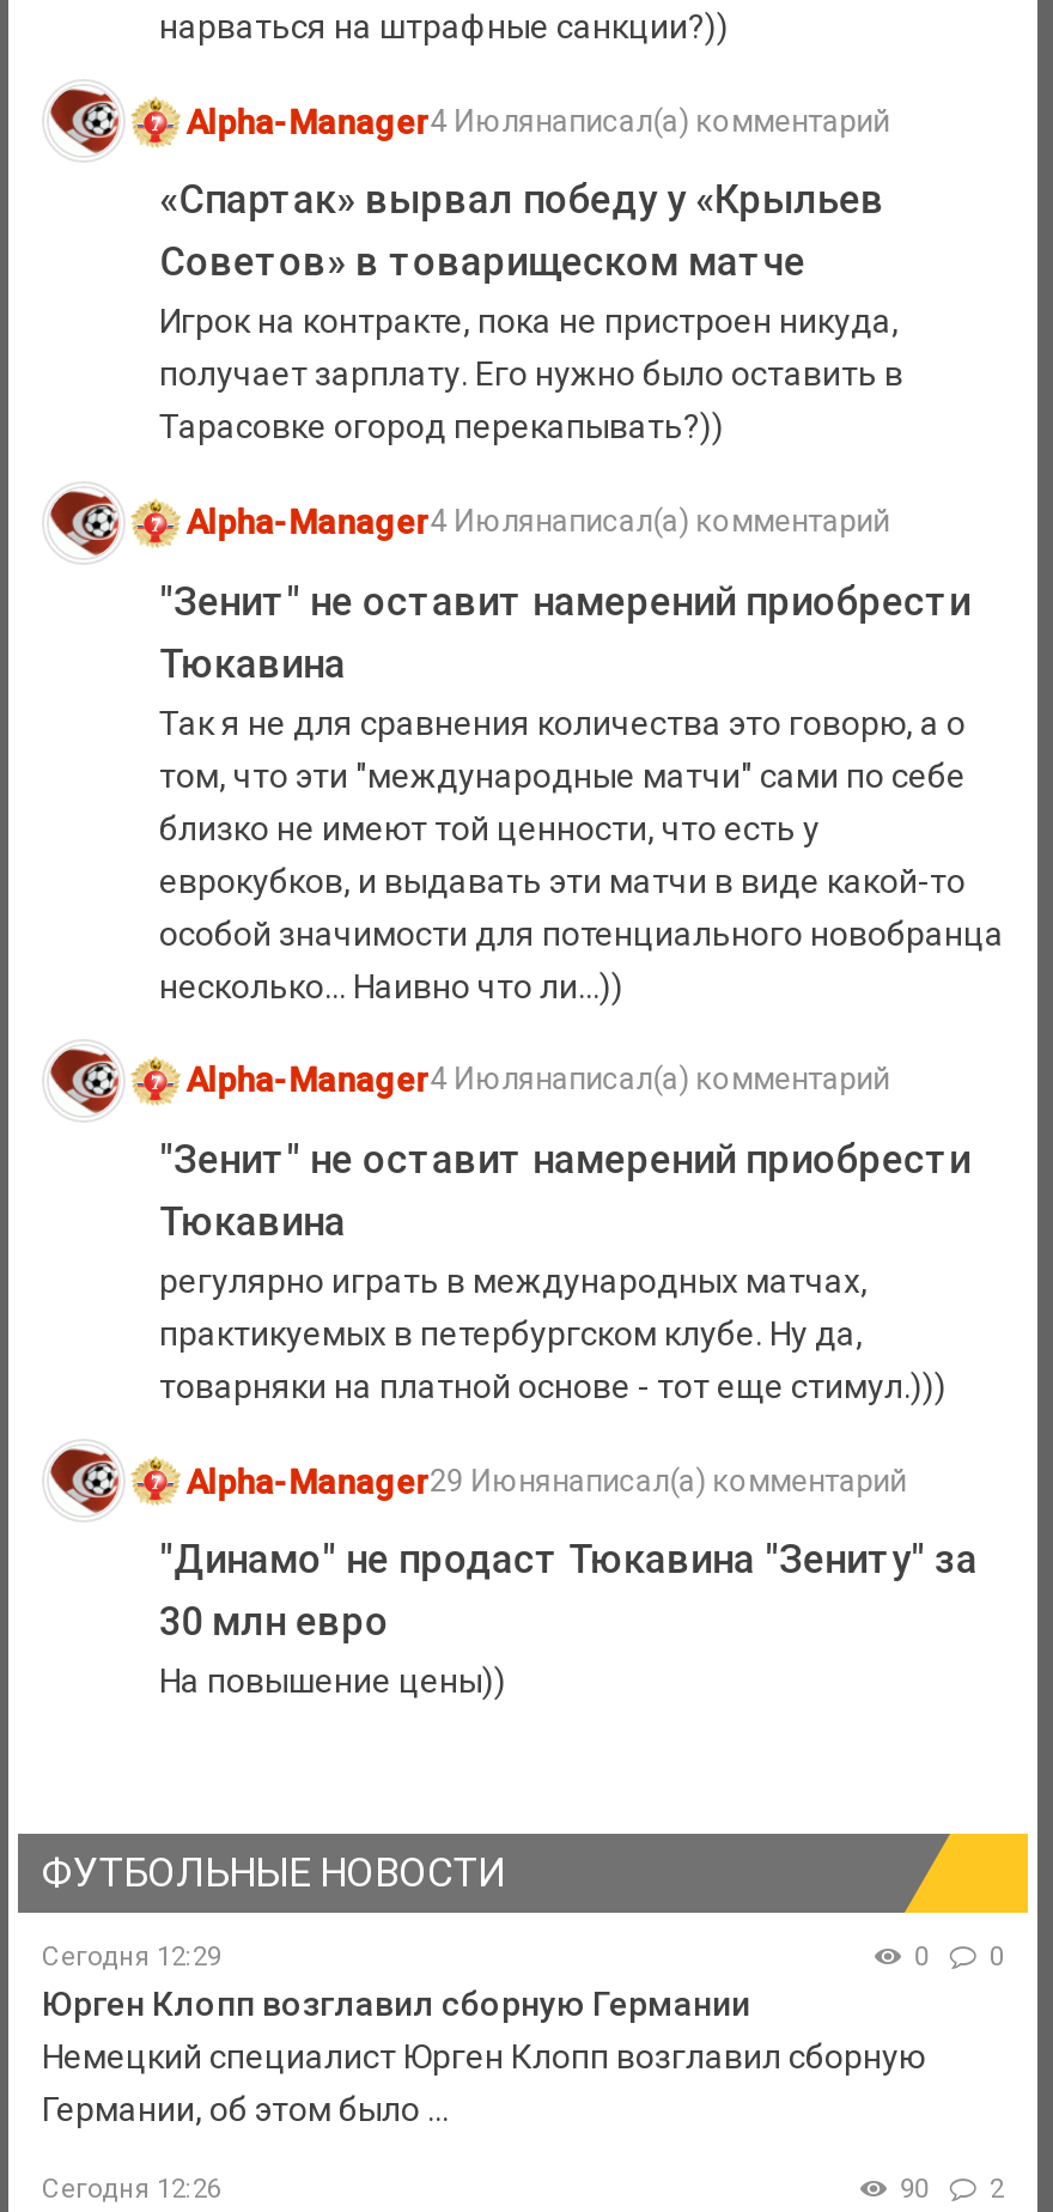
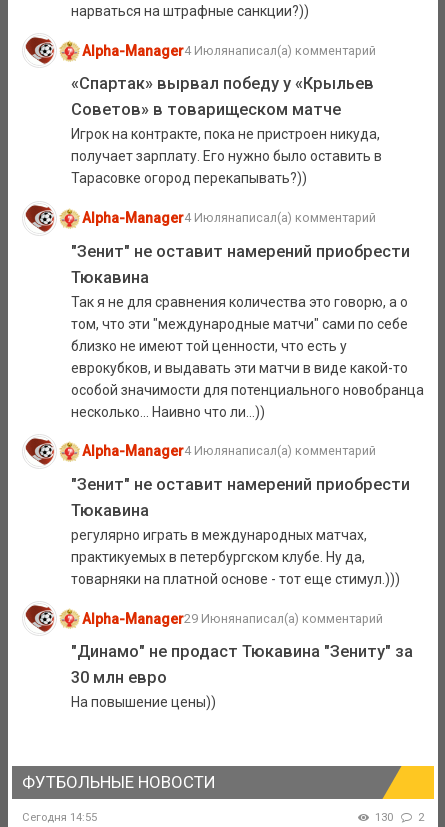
[42,1941,1004,2205] Сегодня 12:29 | 0 | 0 | Юрген Клопп возглавил сборную Германии | Немецкий специалист Юрген Клопп возглавил сборную | Германии, об этом было ... | Сегодня 12:26 | 90 -> [22,811,396,824] Сегодня 14:55 | 130

